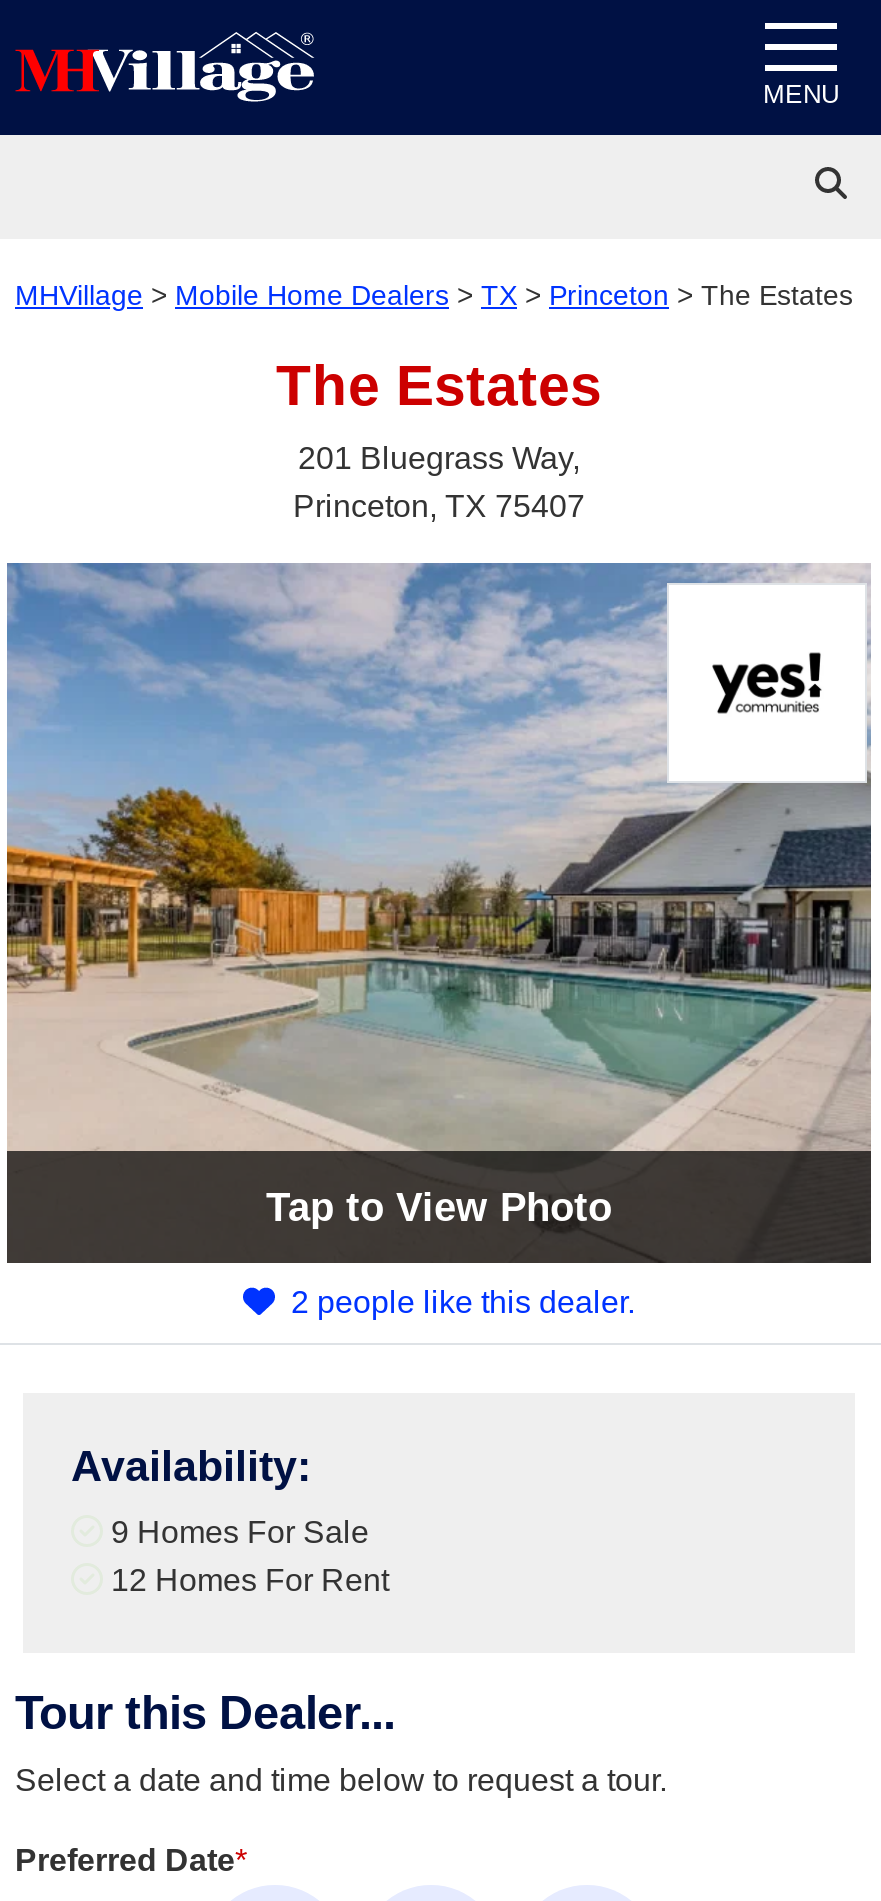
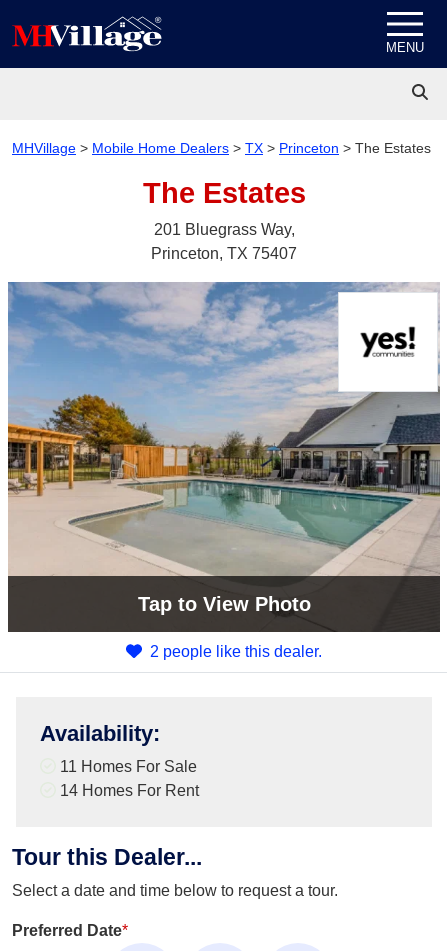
[103,1515,369,1549] 9 Homes For Sale -> [56,758,197,775] 11 Homes For Sale
[103,1563,389,1597] 12 Homes For Rent -> [56,782,199,799] 14 Homes For Rent

